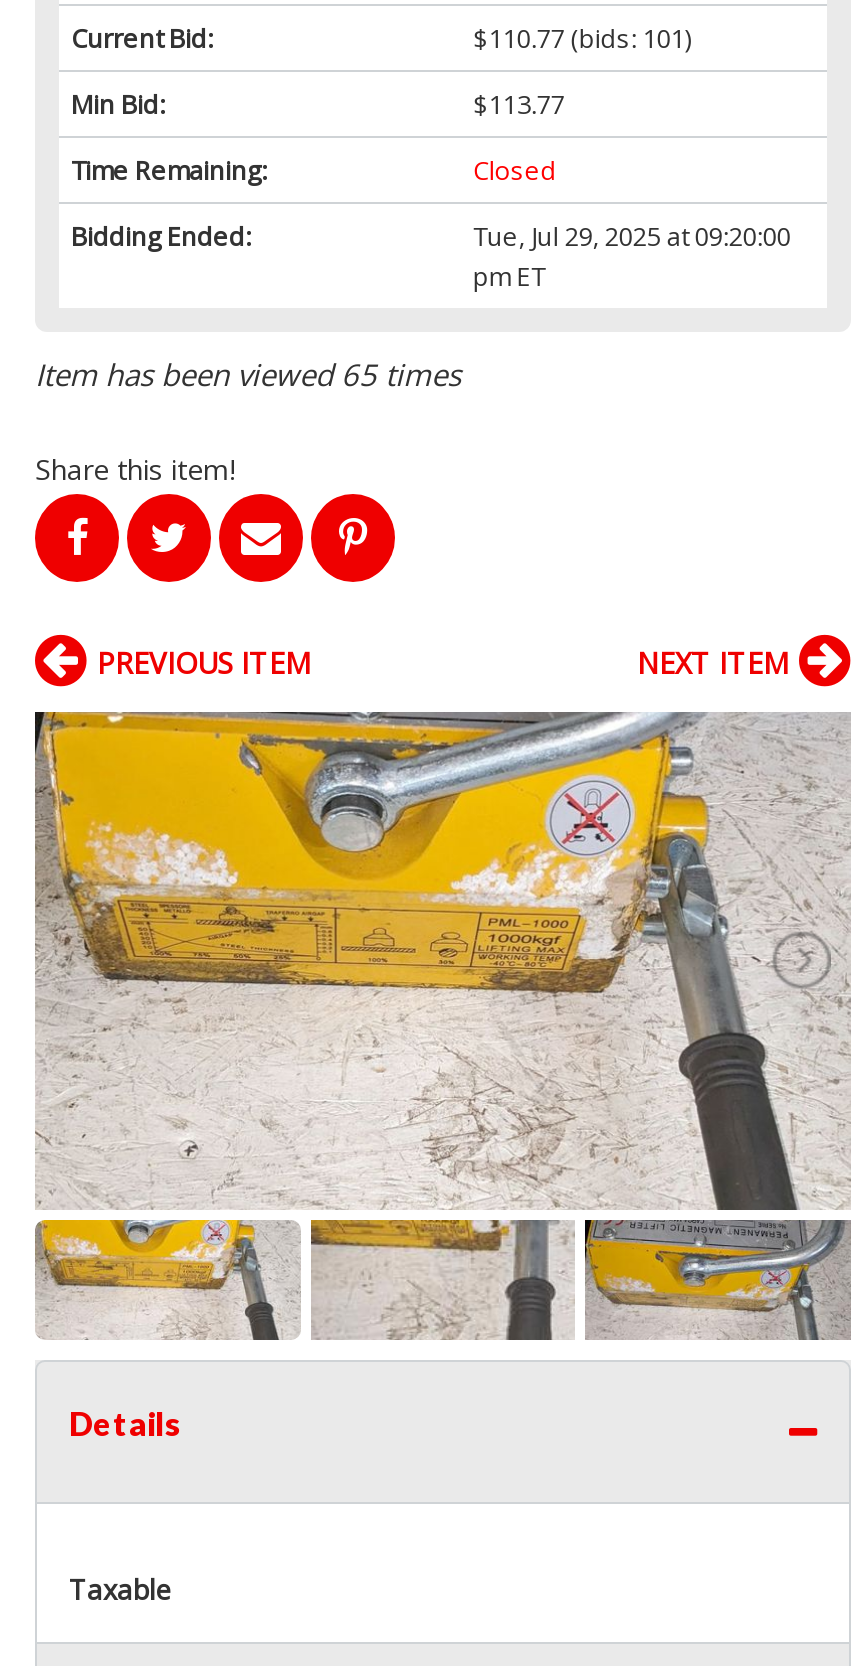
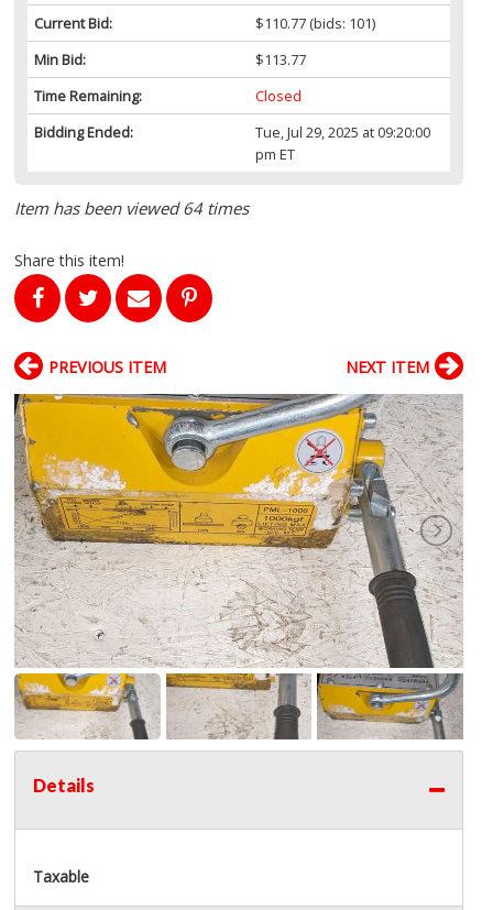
[35,354,461,394] Item has been viewed 65 times -> [14,197,249,219] Item has been viewed 64 times

